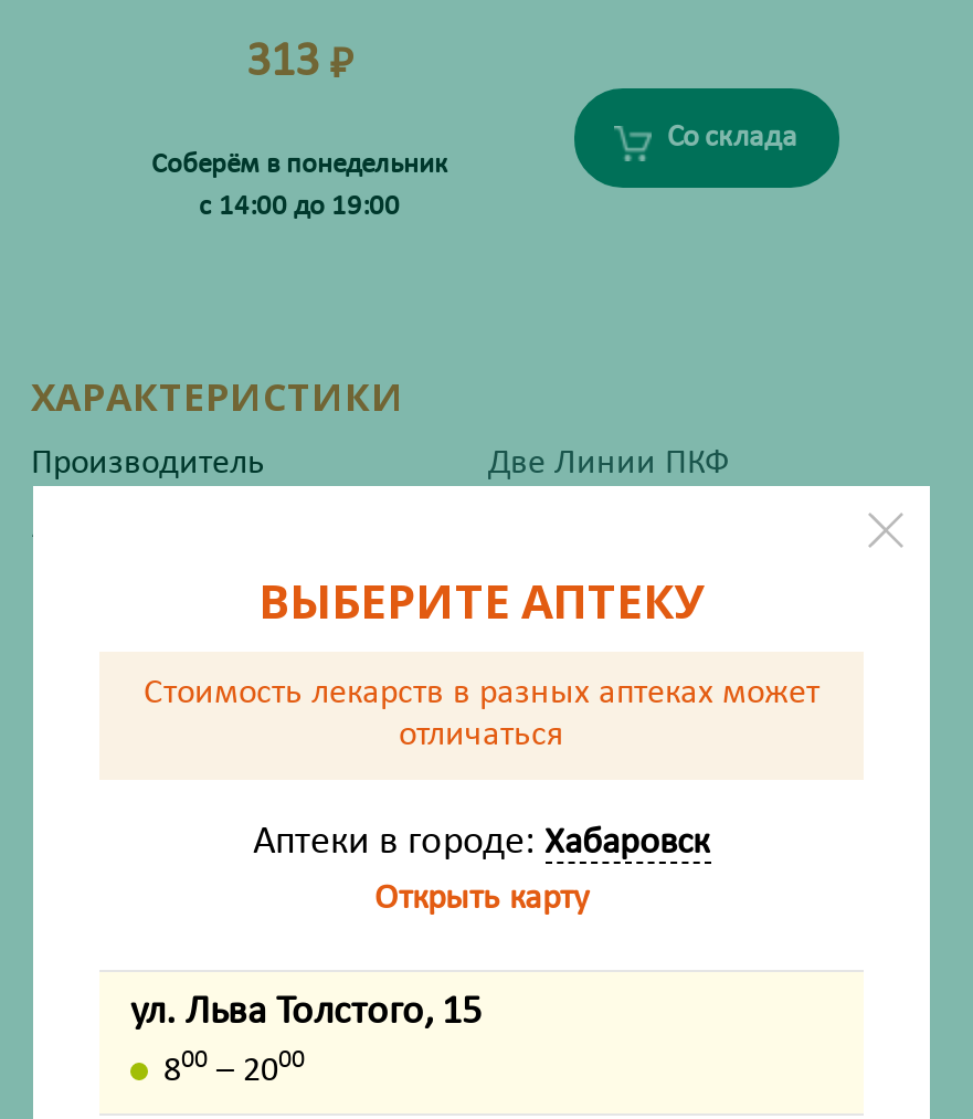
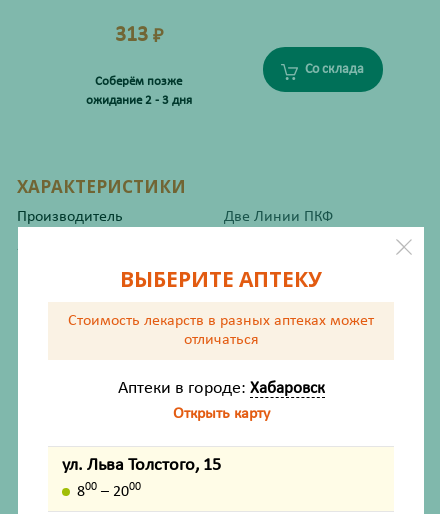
[151,150,447,179] Соберём в понедельник -> [95,75,182,88] Соберём позже
[199,192,400,221] с 14:00 до 19:00 -> [85,94,191,107] ожидание 2 - 3 дня

